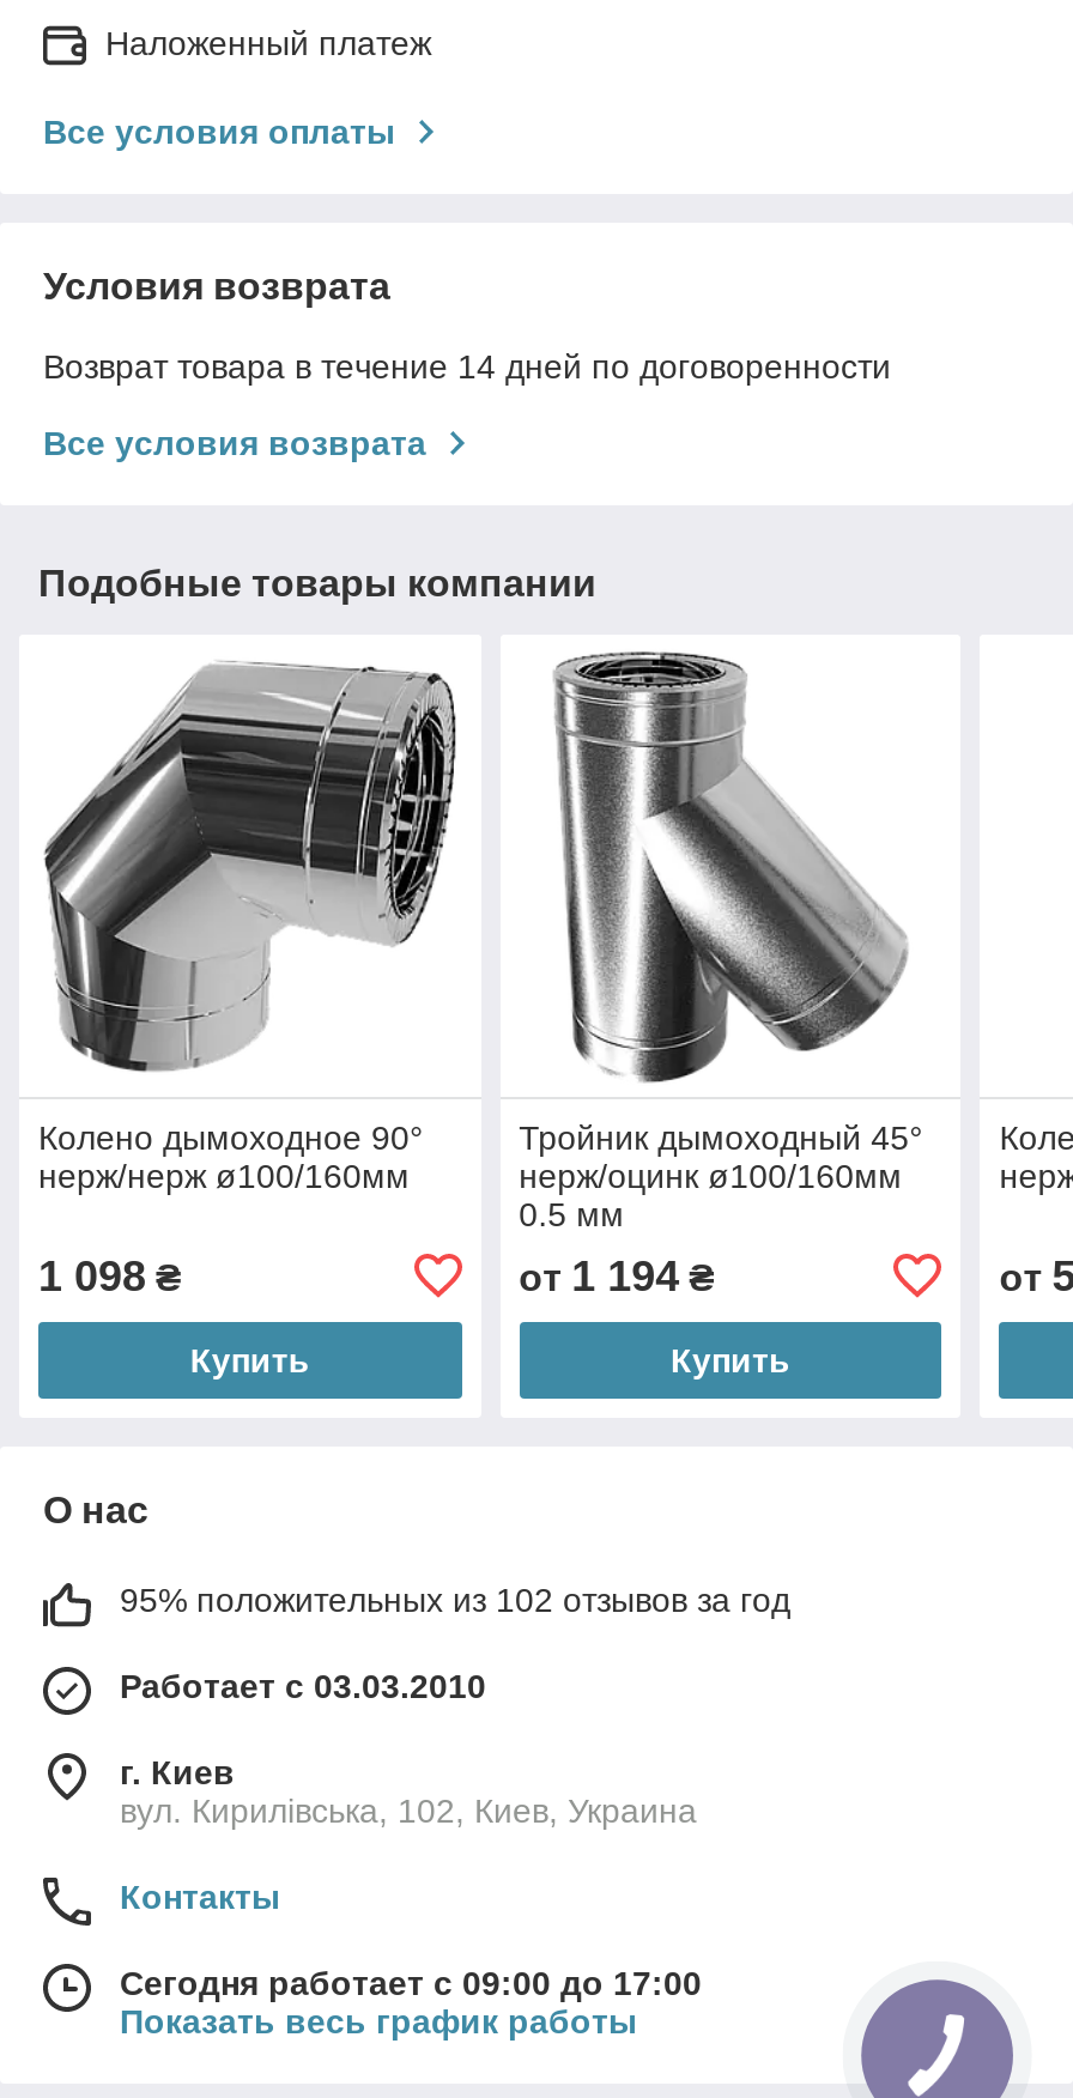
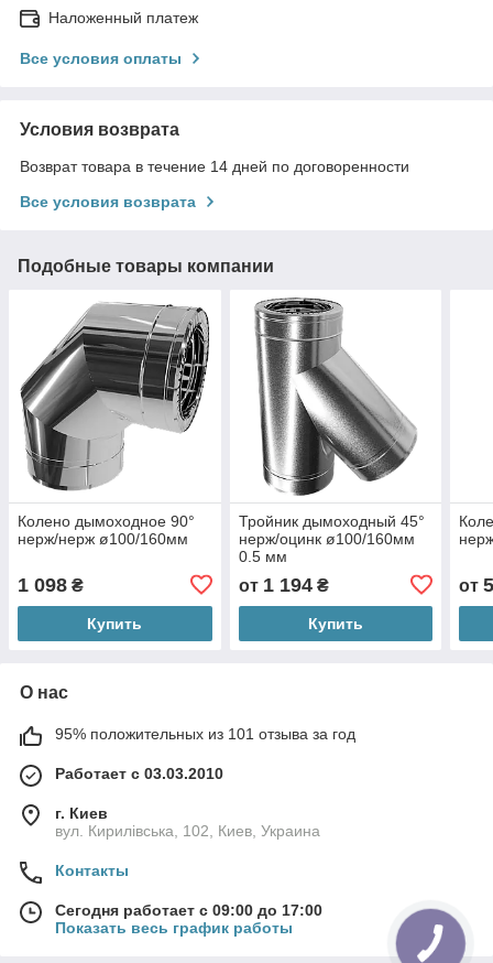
[120,1580,790,1619] 95% положительных из 102 отзывов за год -> [55,725,355,743] 95% положительных из 101 отзыва за год

